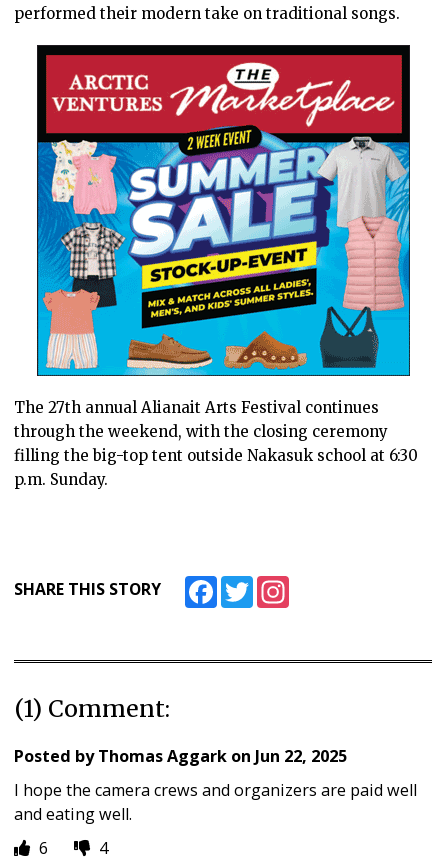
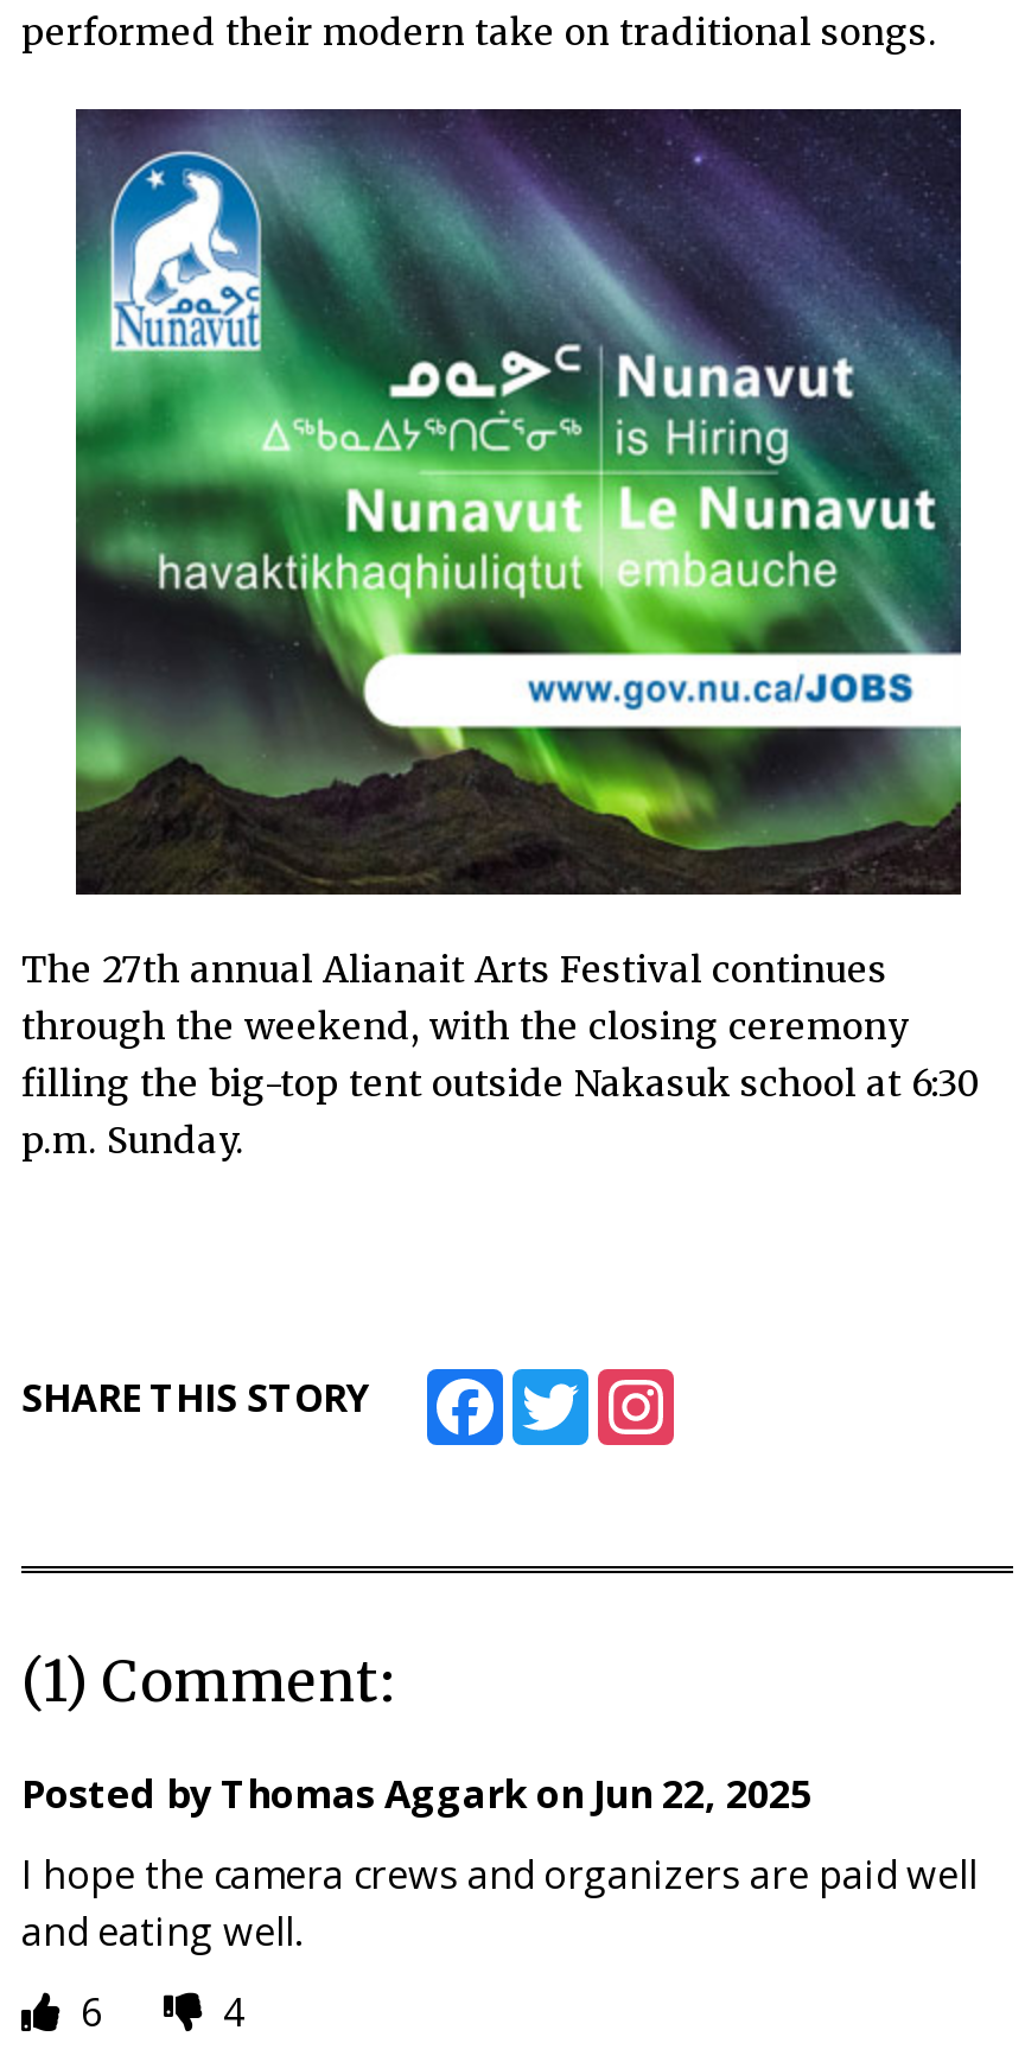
[36,45,411,376] [image] -> [74,107,963,895] [image]

